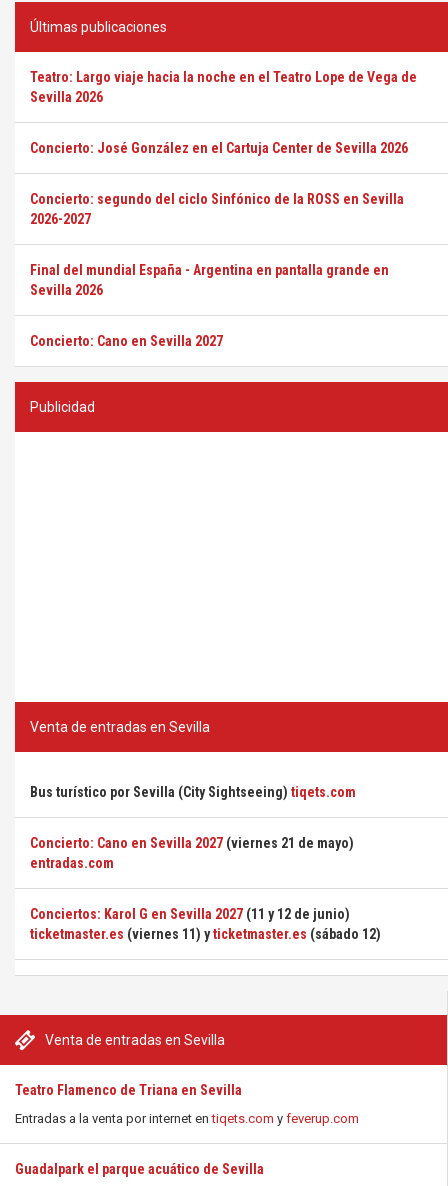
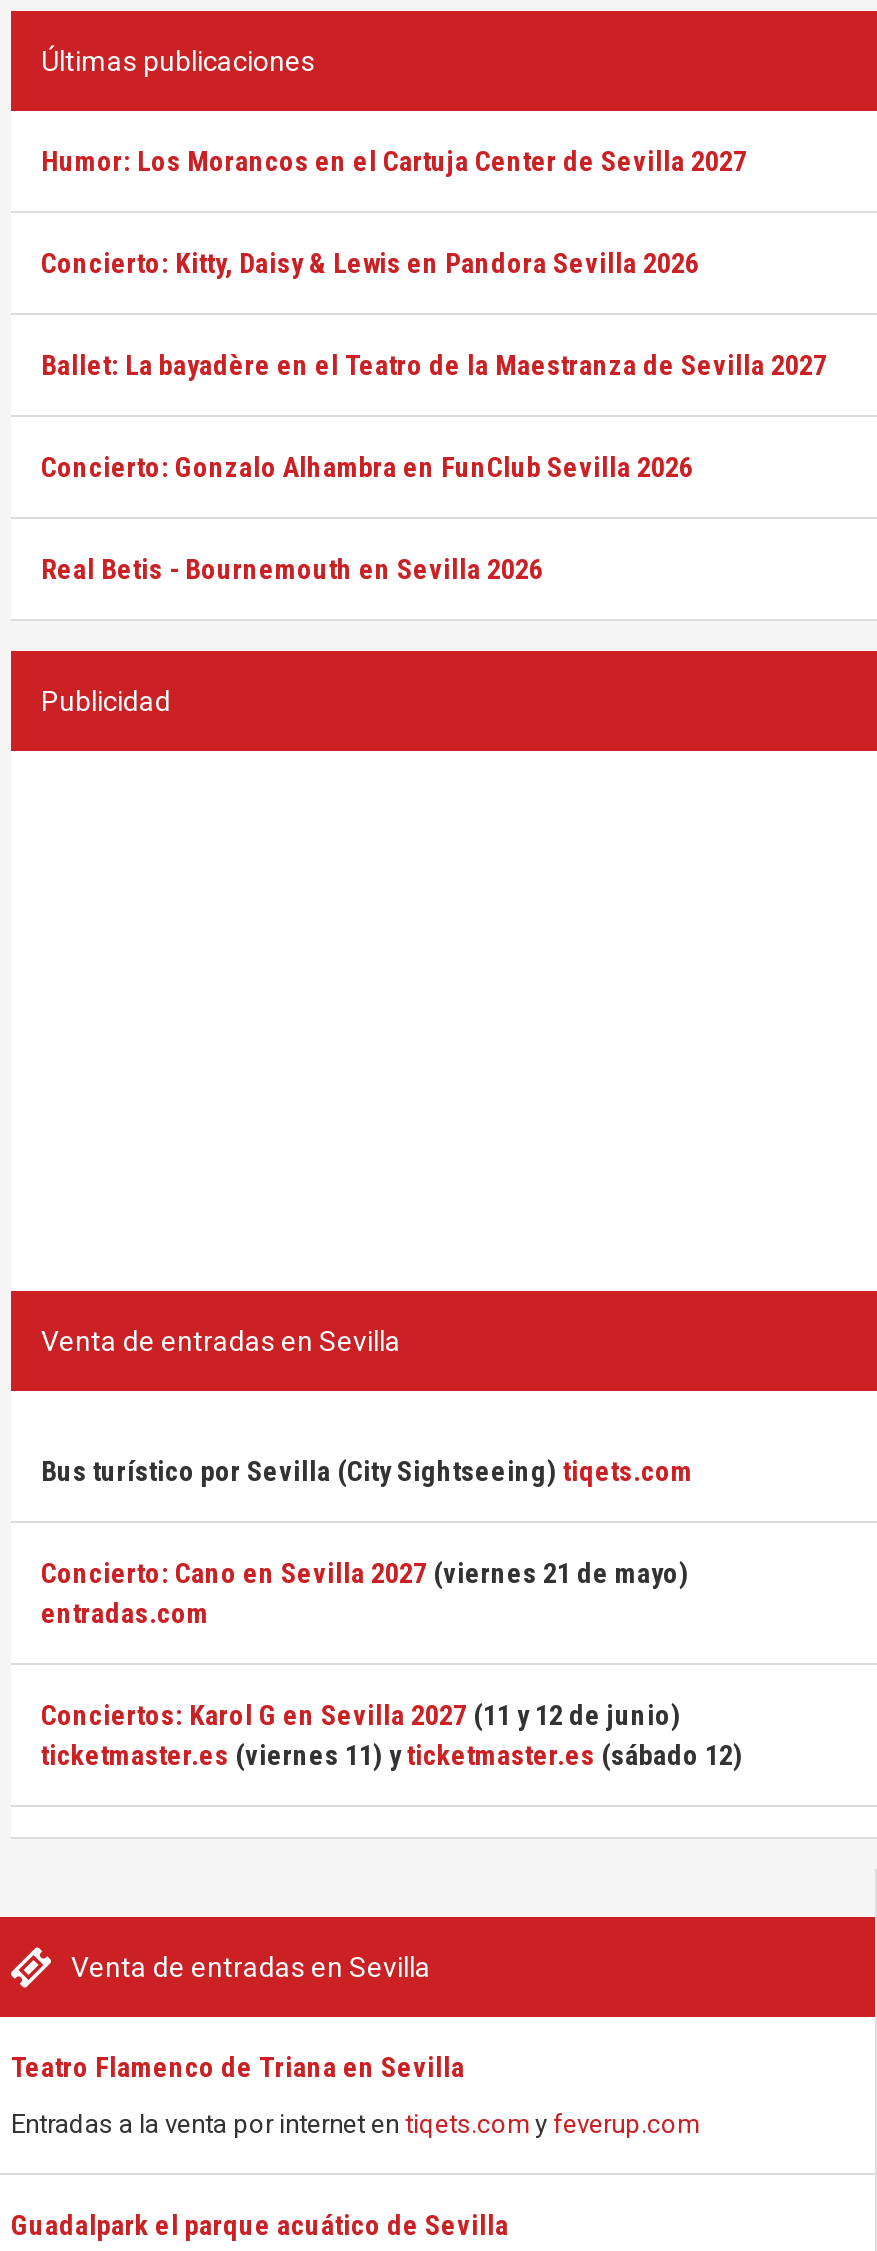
[30,69,417,105] Teatro: Largo viaje hacia la noche en el Teatro Lope de Vega de | Sevilla 2026 -> [41,145,747,177] Humor: Los Morancos en el Cartuja Center de Sevilla 2027
[30,140,408,156] Concierto: José González en el Cartuja Center de Sevilla 2026 -> [41,247,699,279] Concierto: Kitty, Daisy & Lewis en Pandora Sevilla 2026
[30,191,404,227] Concierto: segundo del ciclo Sinfónico de la ROSS en Sevilla | 2026-2027 -> [41,349,827,381] Ballet: La bayadère en el Teatro de la Maestranza de Sevilla 2027
[30,262,389,298] Final del mundial España - Argentina en pantalla grande en | Sevilla 2026 -> [41,451,693,483] Concierto: Gonzalo Alhambra en FunClub Sevilla 2026
[30,333,223,349] Concierto: Cano en Sevilla 2027 -> [41,553,543,585] Real Betis - Bournemouth en Sevilla 2026

